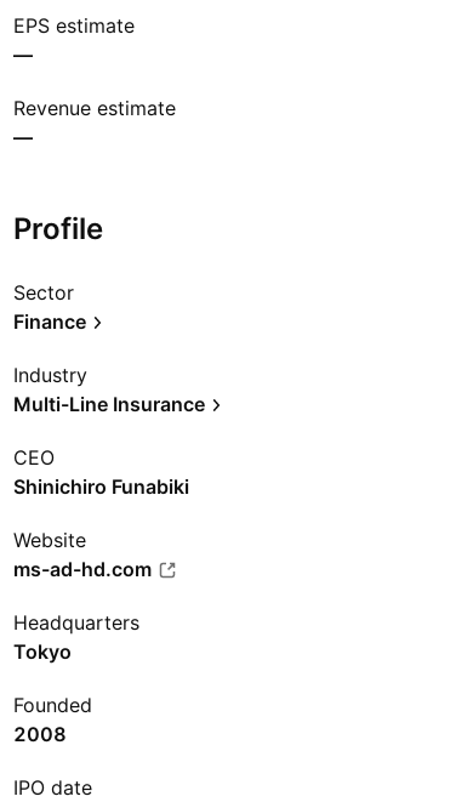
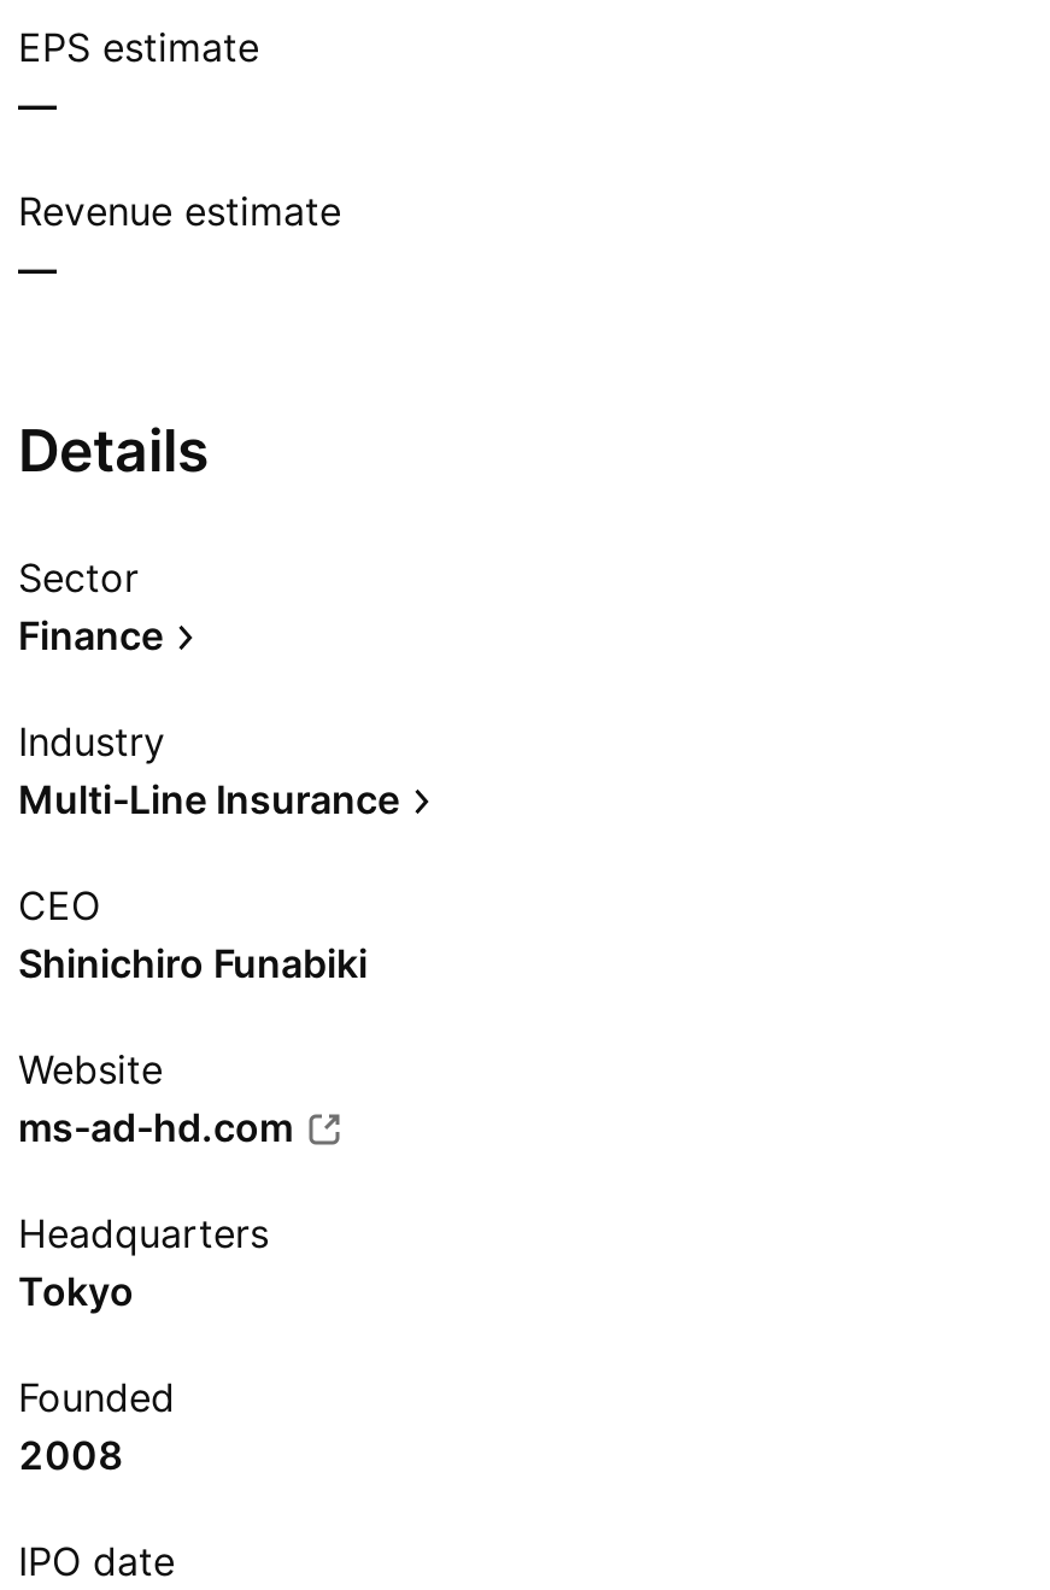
[13,211,103,246] Profile -> [18,416,209,486] Details

